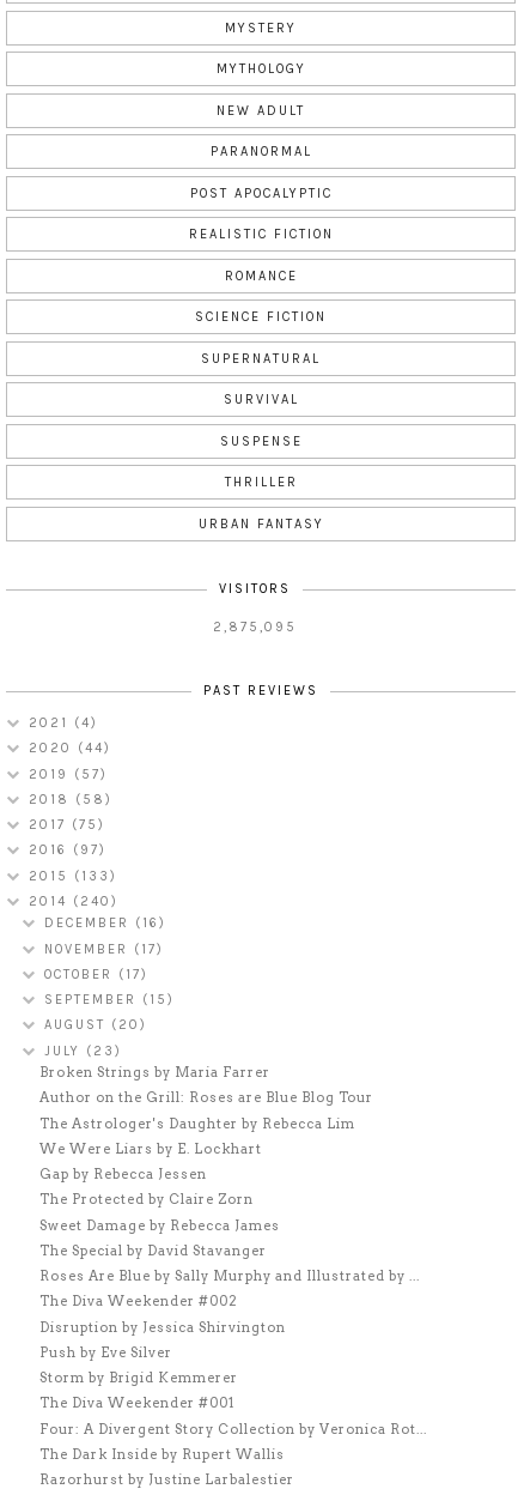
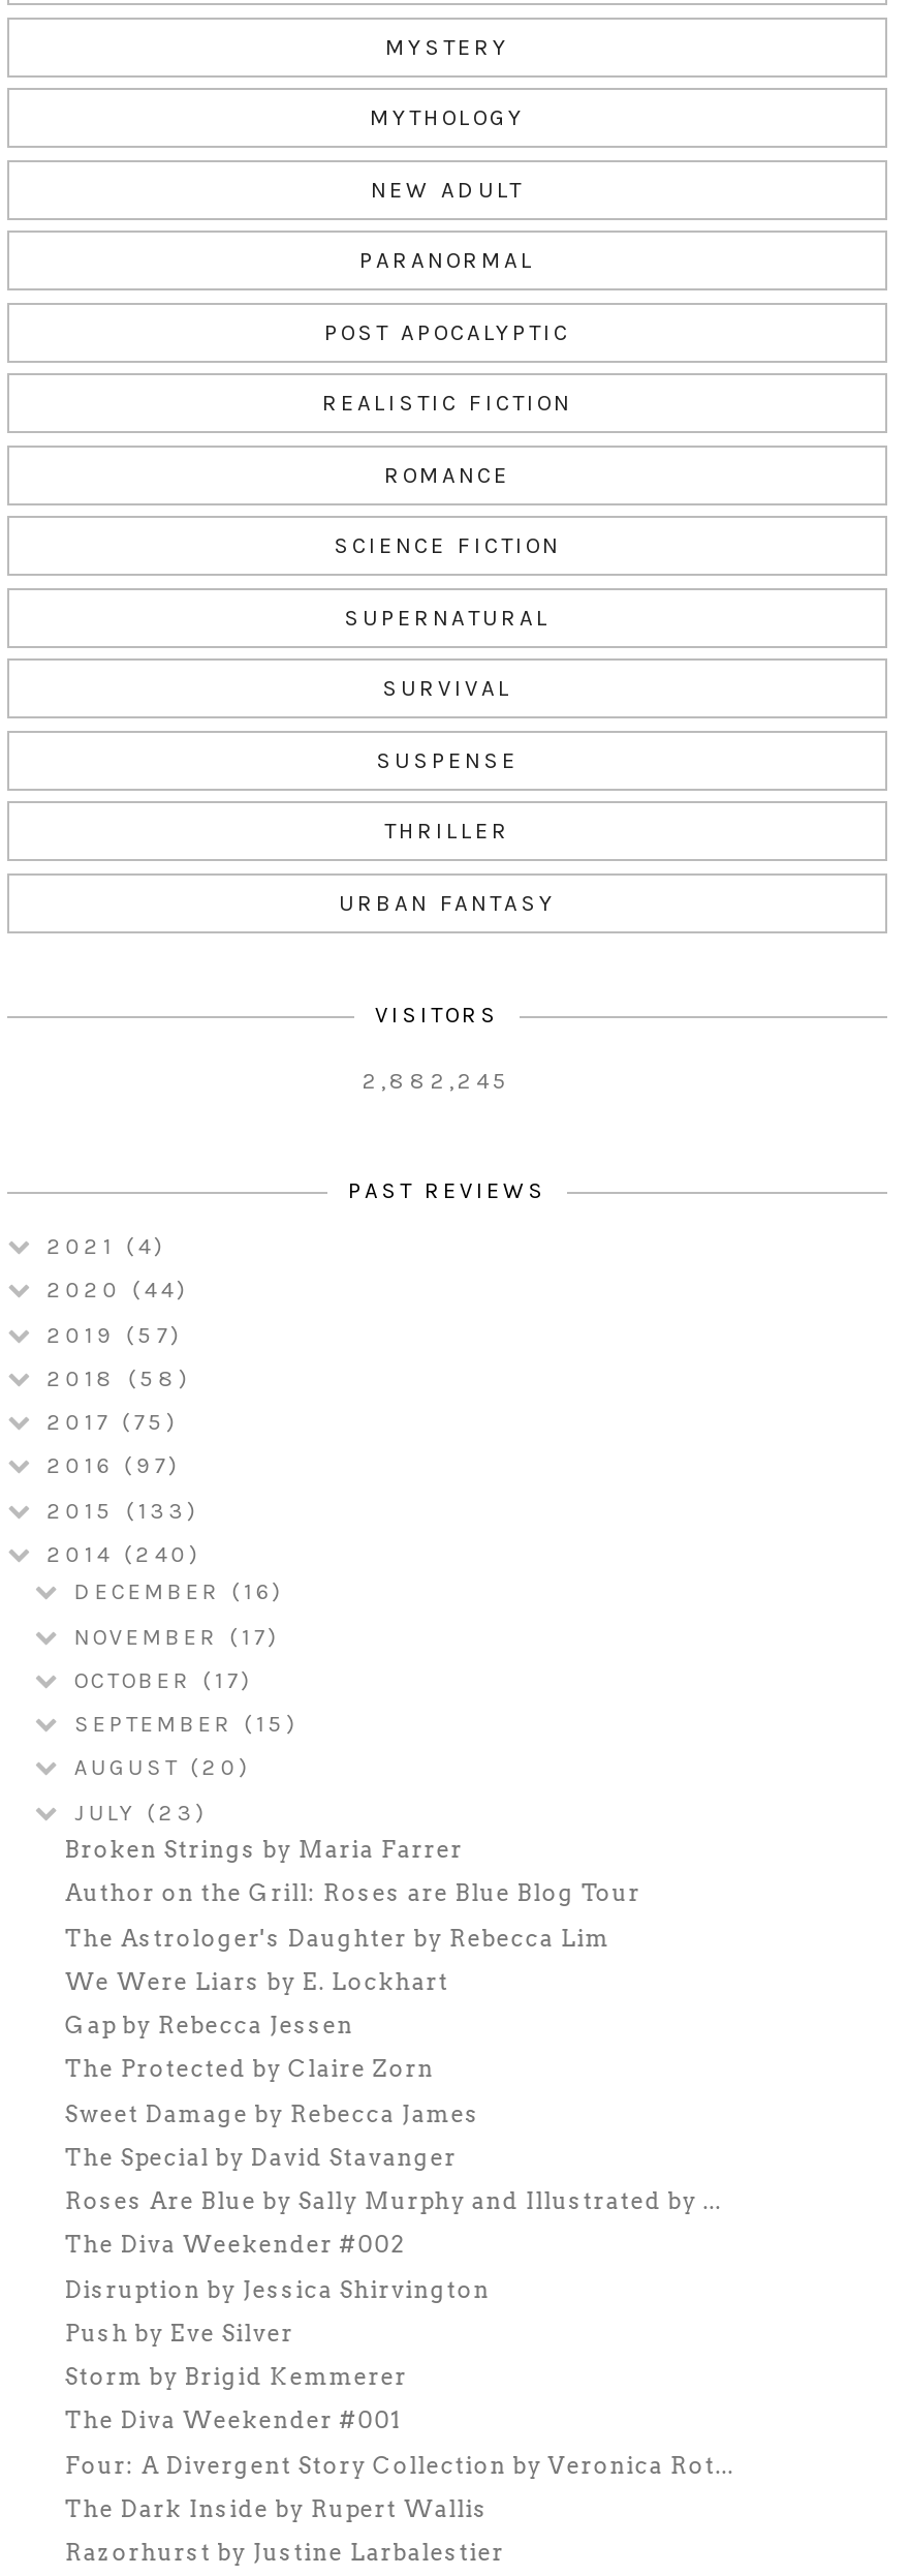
[213,620,297,635] 2,875,095 -> [363,1068,511,1095] 2,882,245

